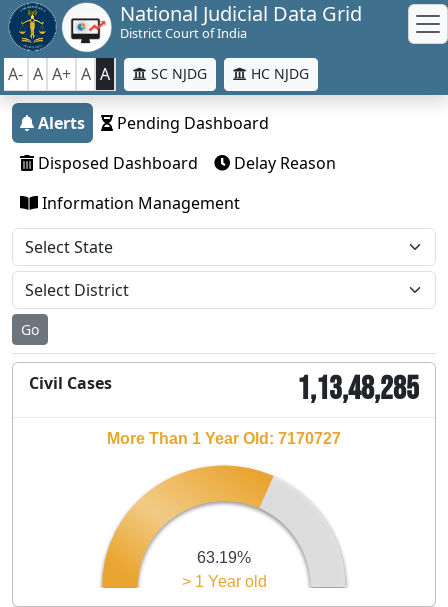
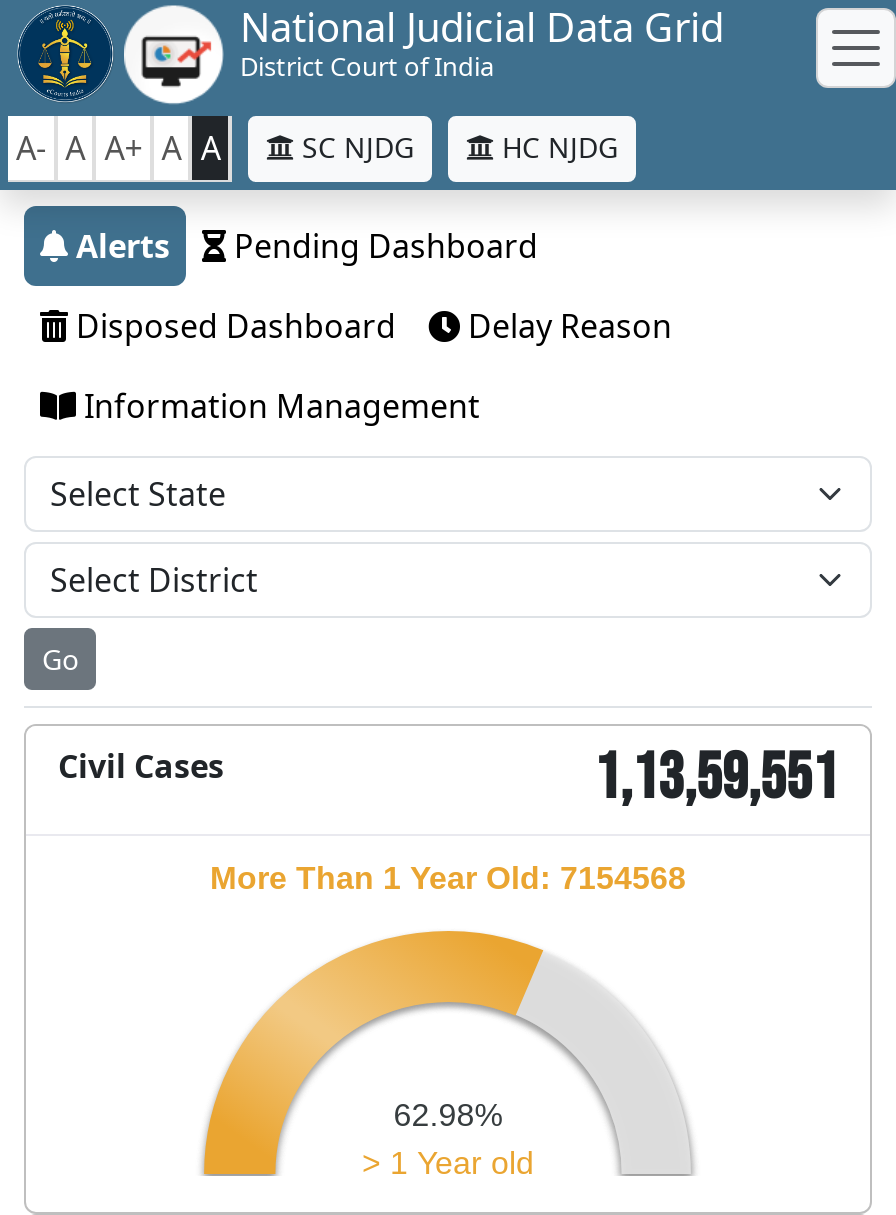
[297,369,419,408] 1,13,48,285 -> [594,739,838,817] 1,13,59,551
[107,430,341,447] More Than 1 Year Old: 7170727 -> [210,859,686,895] More Than 1 Year Old: 7154568
[197,549,251,566] 63.19% -> [393,1097,503,1133] 62.98%

